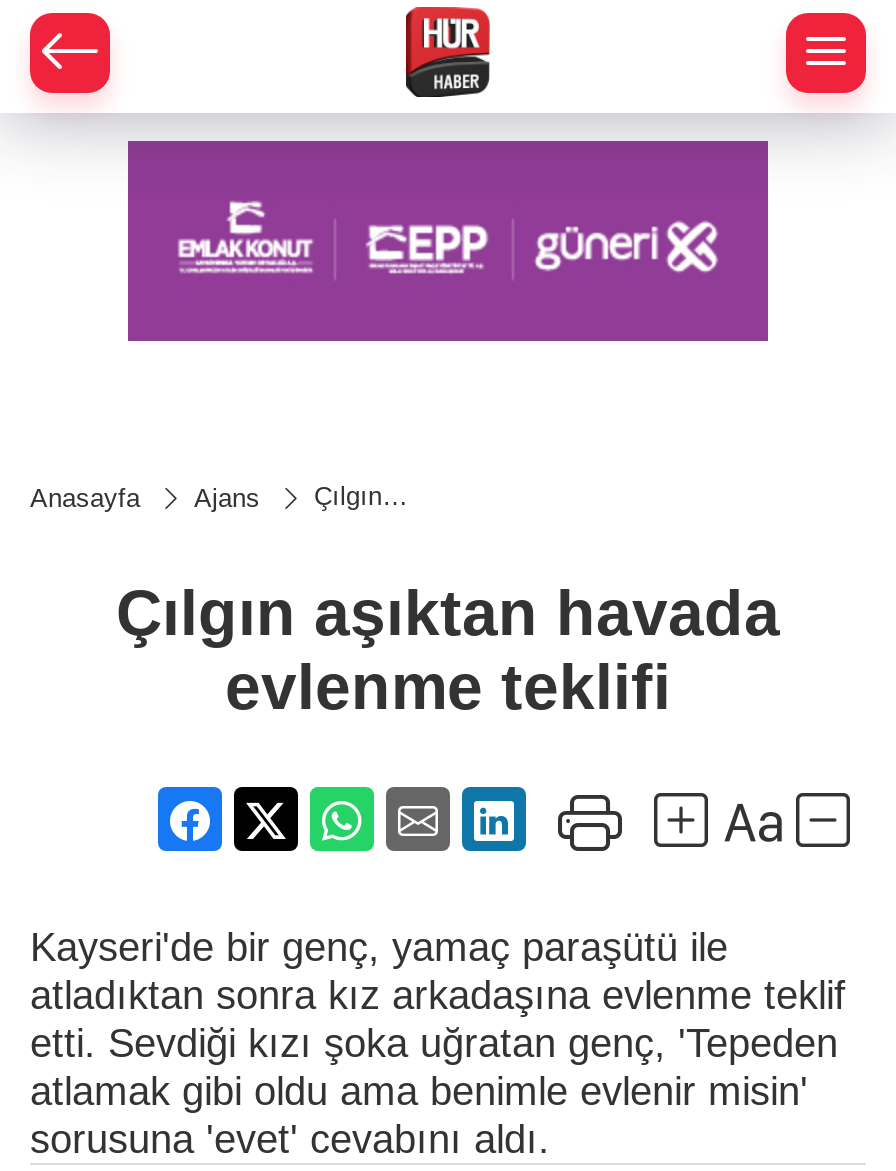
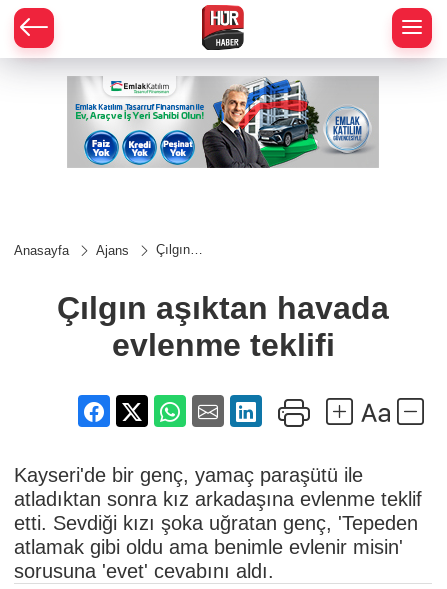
[126,139,770,343] [image] -> [63,72,383,172] [image]

